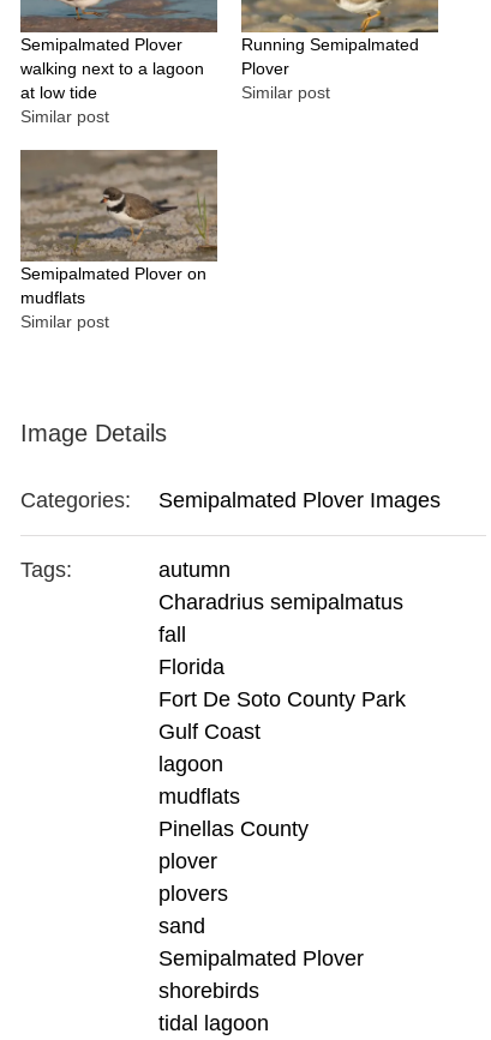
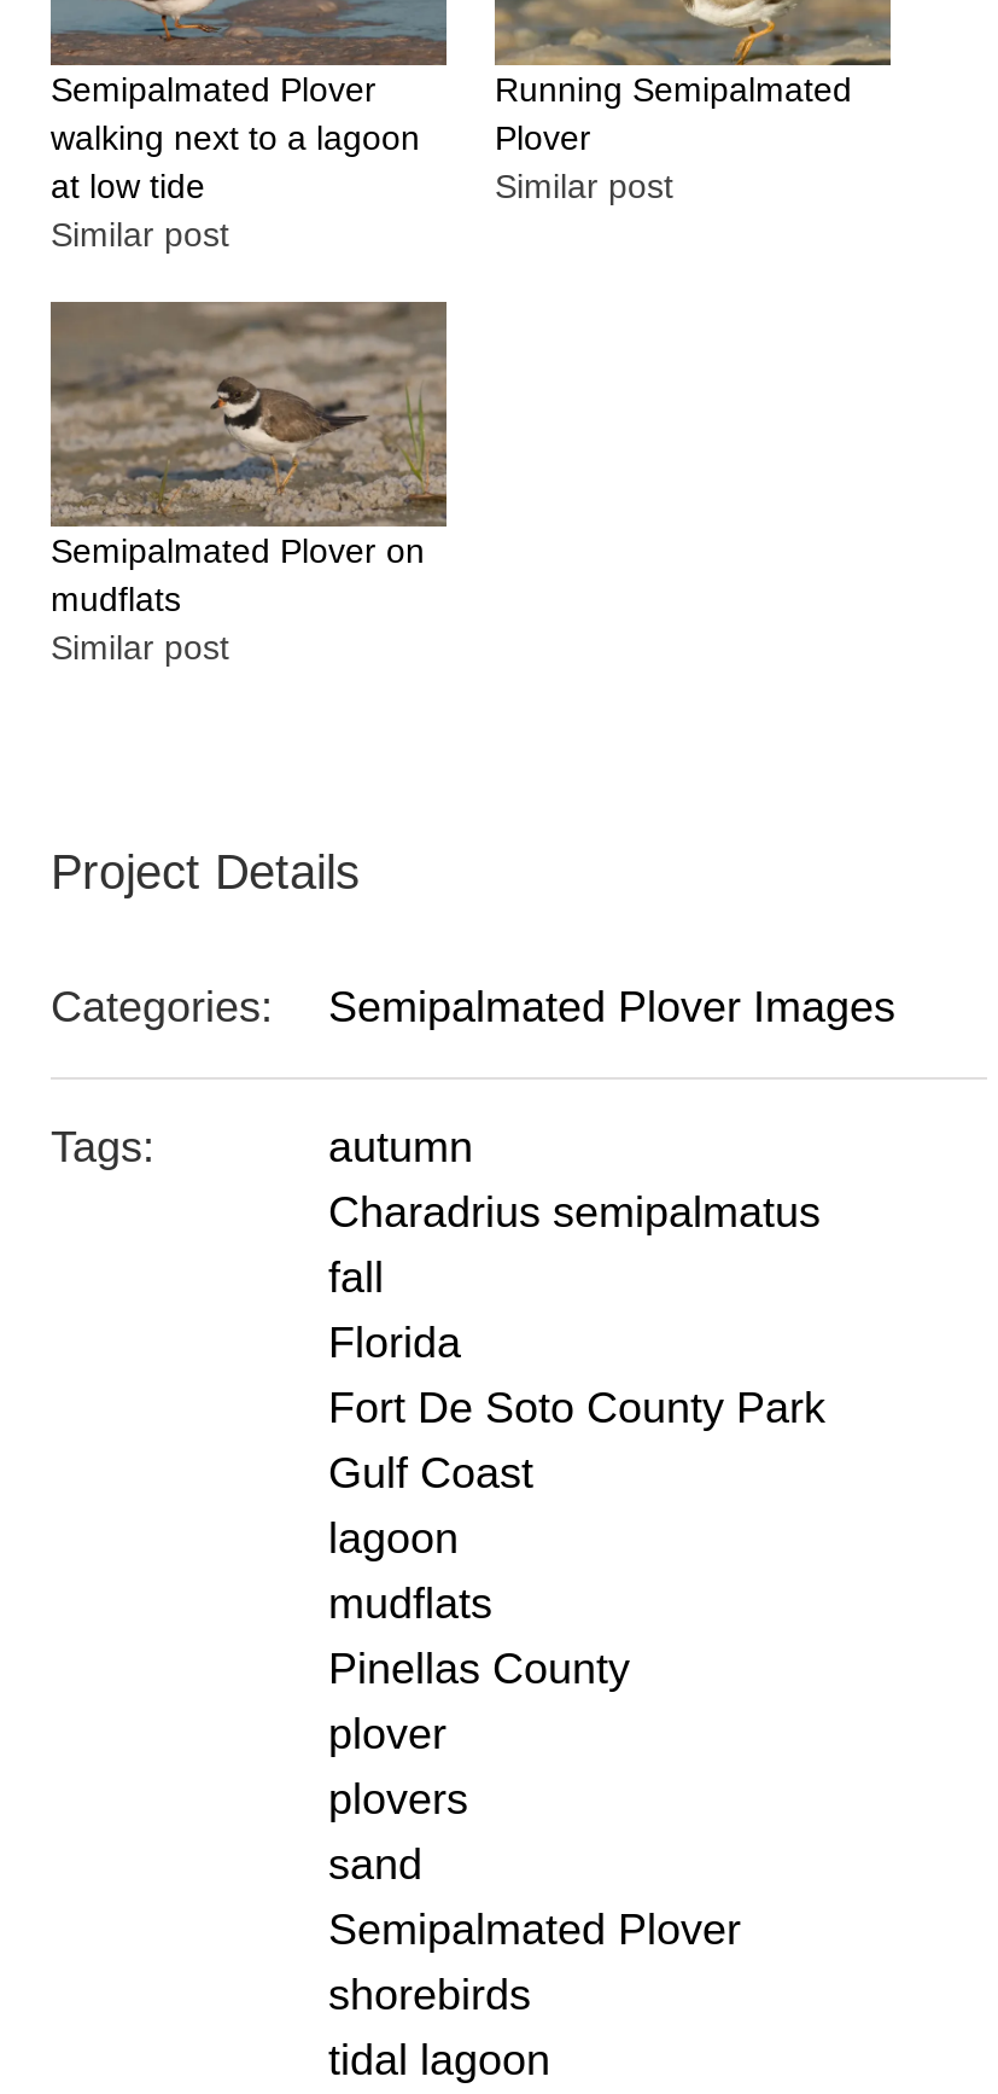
[20,420,167,447] Image Details -> [51,846,360,899] Project Details

